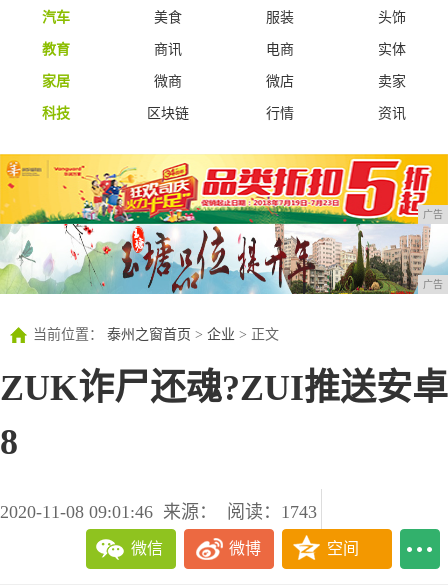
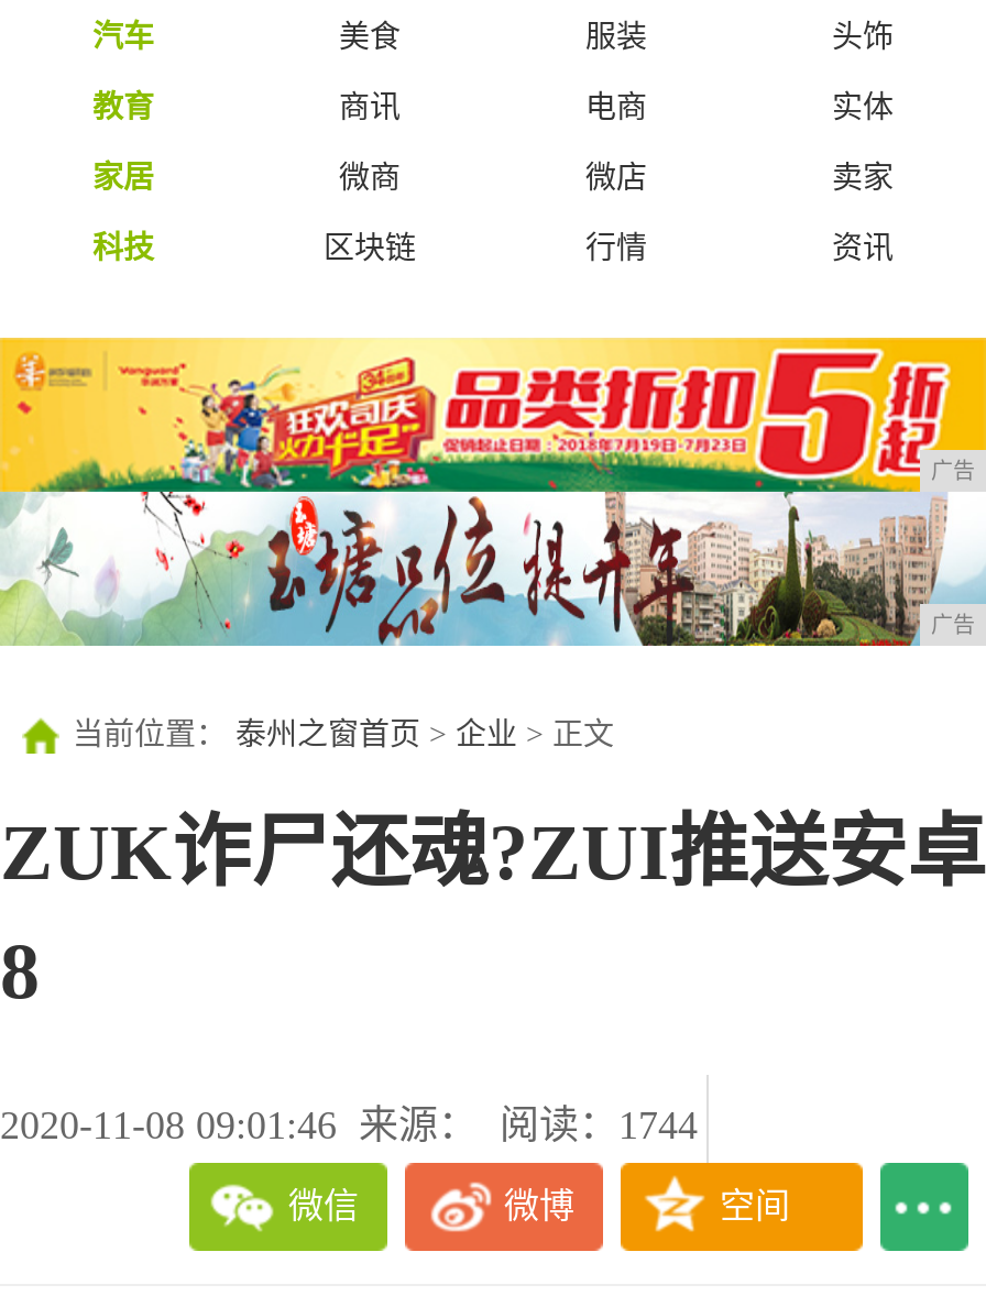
[0,502,317,522] 2020-11-08 09:01:46 来源： 阅读：1743 -> [0,1103,698,1147] 2020-11-08 09:01:46 来源： 阅读：1744

